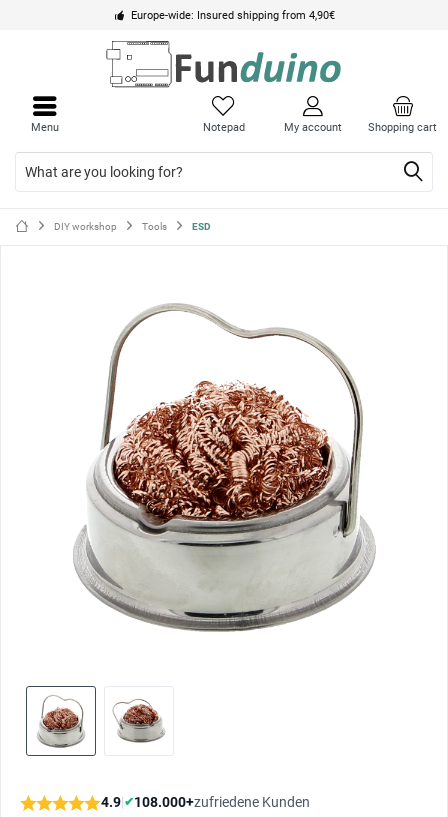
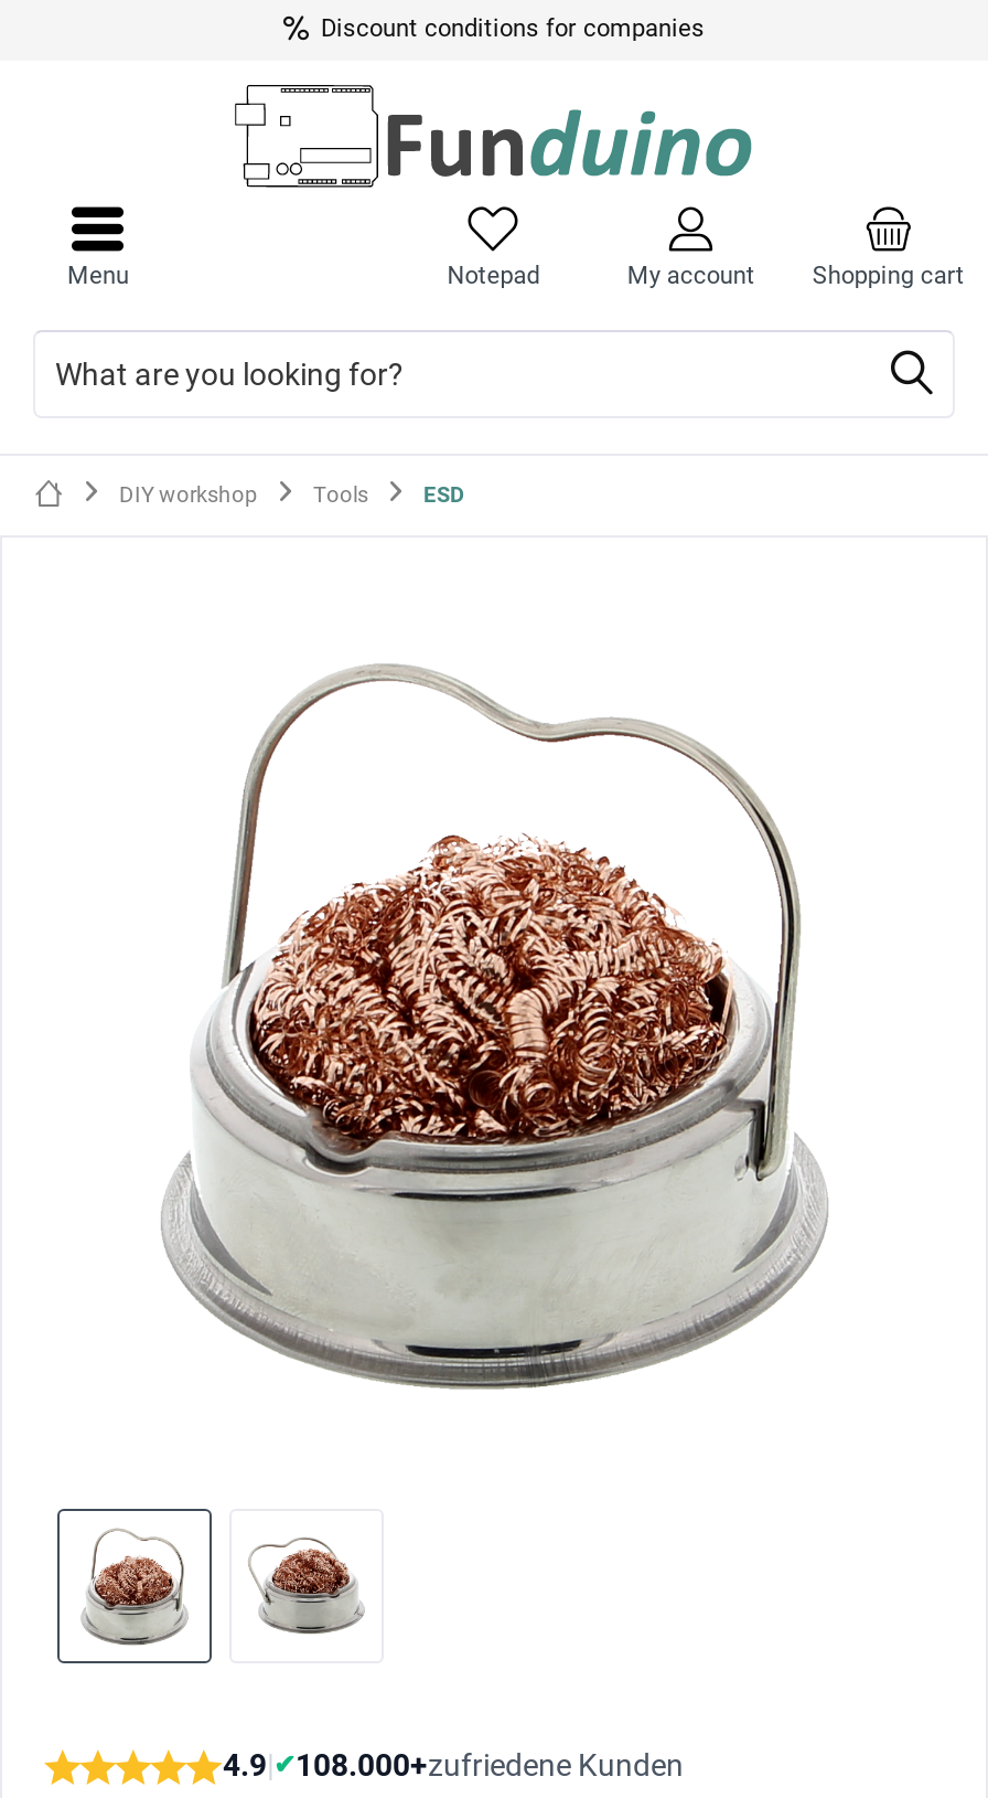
[130,8,334,21] Europe-wide: Insured shipping from 4,90€ -> [321,13,705,42] Discount conditions for companies

